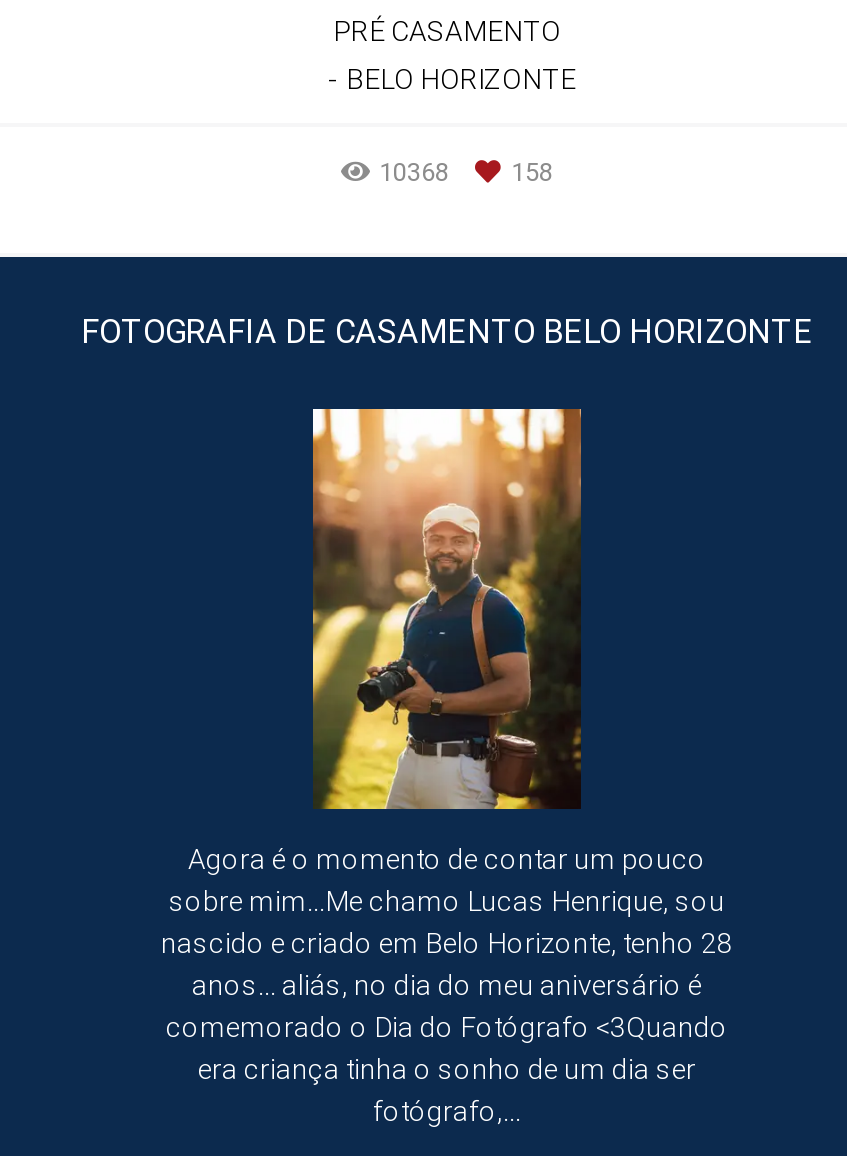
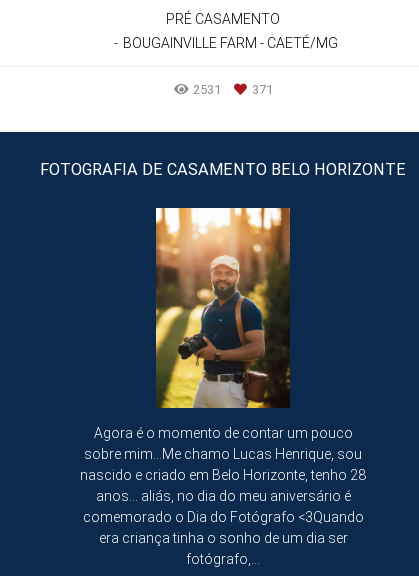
[346,62,576,94] BELO HORIZONTE -> [122,35,337,51] BOUGAINVILLE FARM - CAETÉ/MG
[379,156,553,186] 10368 | 158 -> [192,82,272,97] 2531 | 371

